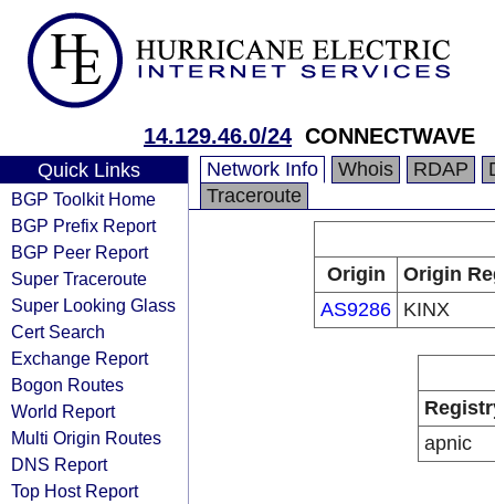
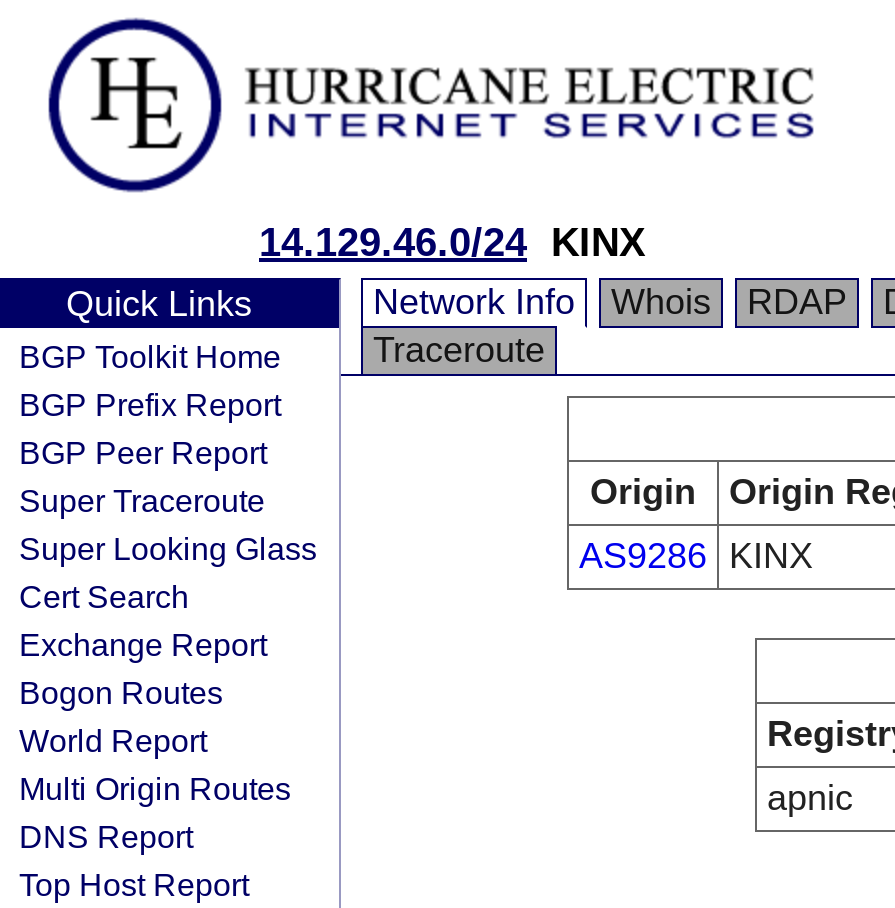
[144,124,475,148] 14.129.46.0/24 CONNECTWAVE -> [259,220,645,264] 14.129.46.0/24 KINX

